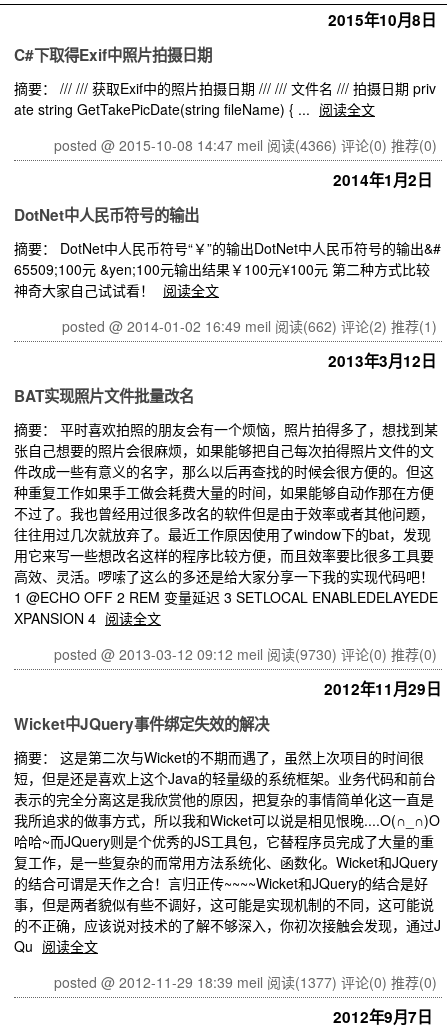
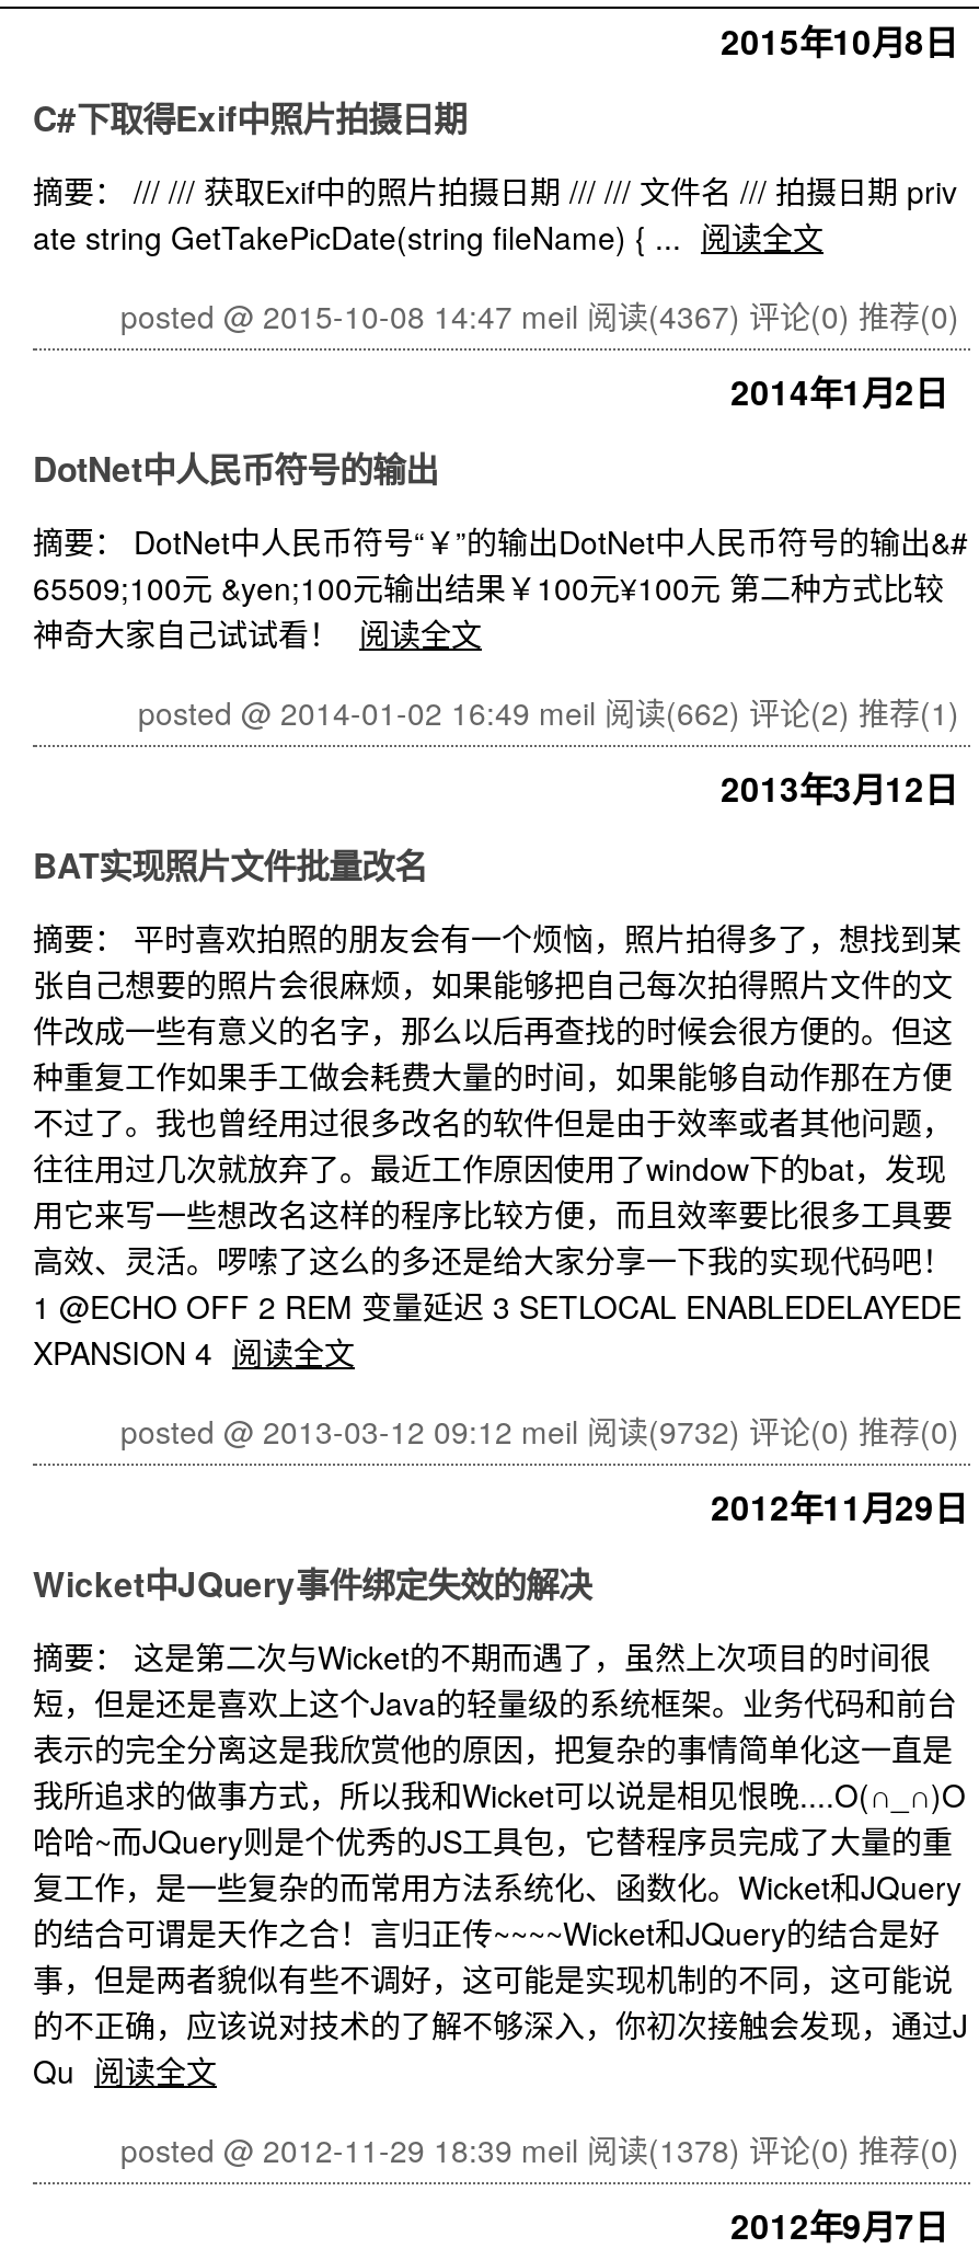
[54,135,437,155] posted @ 2015-10-08 14:47 meil阅读(4366) 评论(0) 推荐(0) -> [120,294,959,337] posted @ 2015-10-08 14:47 meil阅读(4367) 评论(0) 推荐(0)
[54,644,437,664] posted @ 2013-03-12 09:12 meil阅读(9730) 评论(0) 推荐(0) -> [120,1409,959,1453] posted @ 2013-03-12 09:12 meil阅读(9732) 评论(0) 推荐(0)
[54,972,437,992] posted @ 2012-11-29 18:39 meil阅读(1377) 评论(0) 推荐(0) -> [120,2127,959,2171] posted @ 2012-11-29 18:39 meil阅读(1378) 评论(0) 推荐(0)

